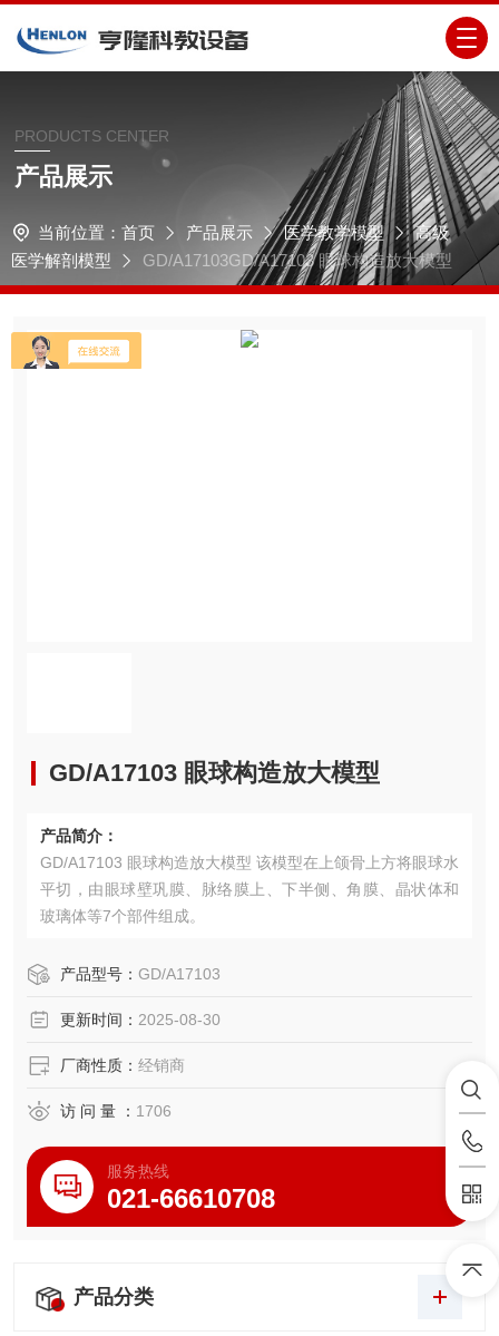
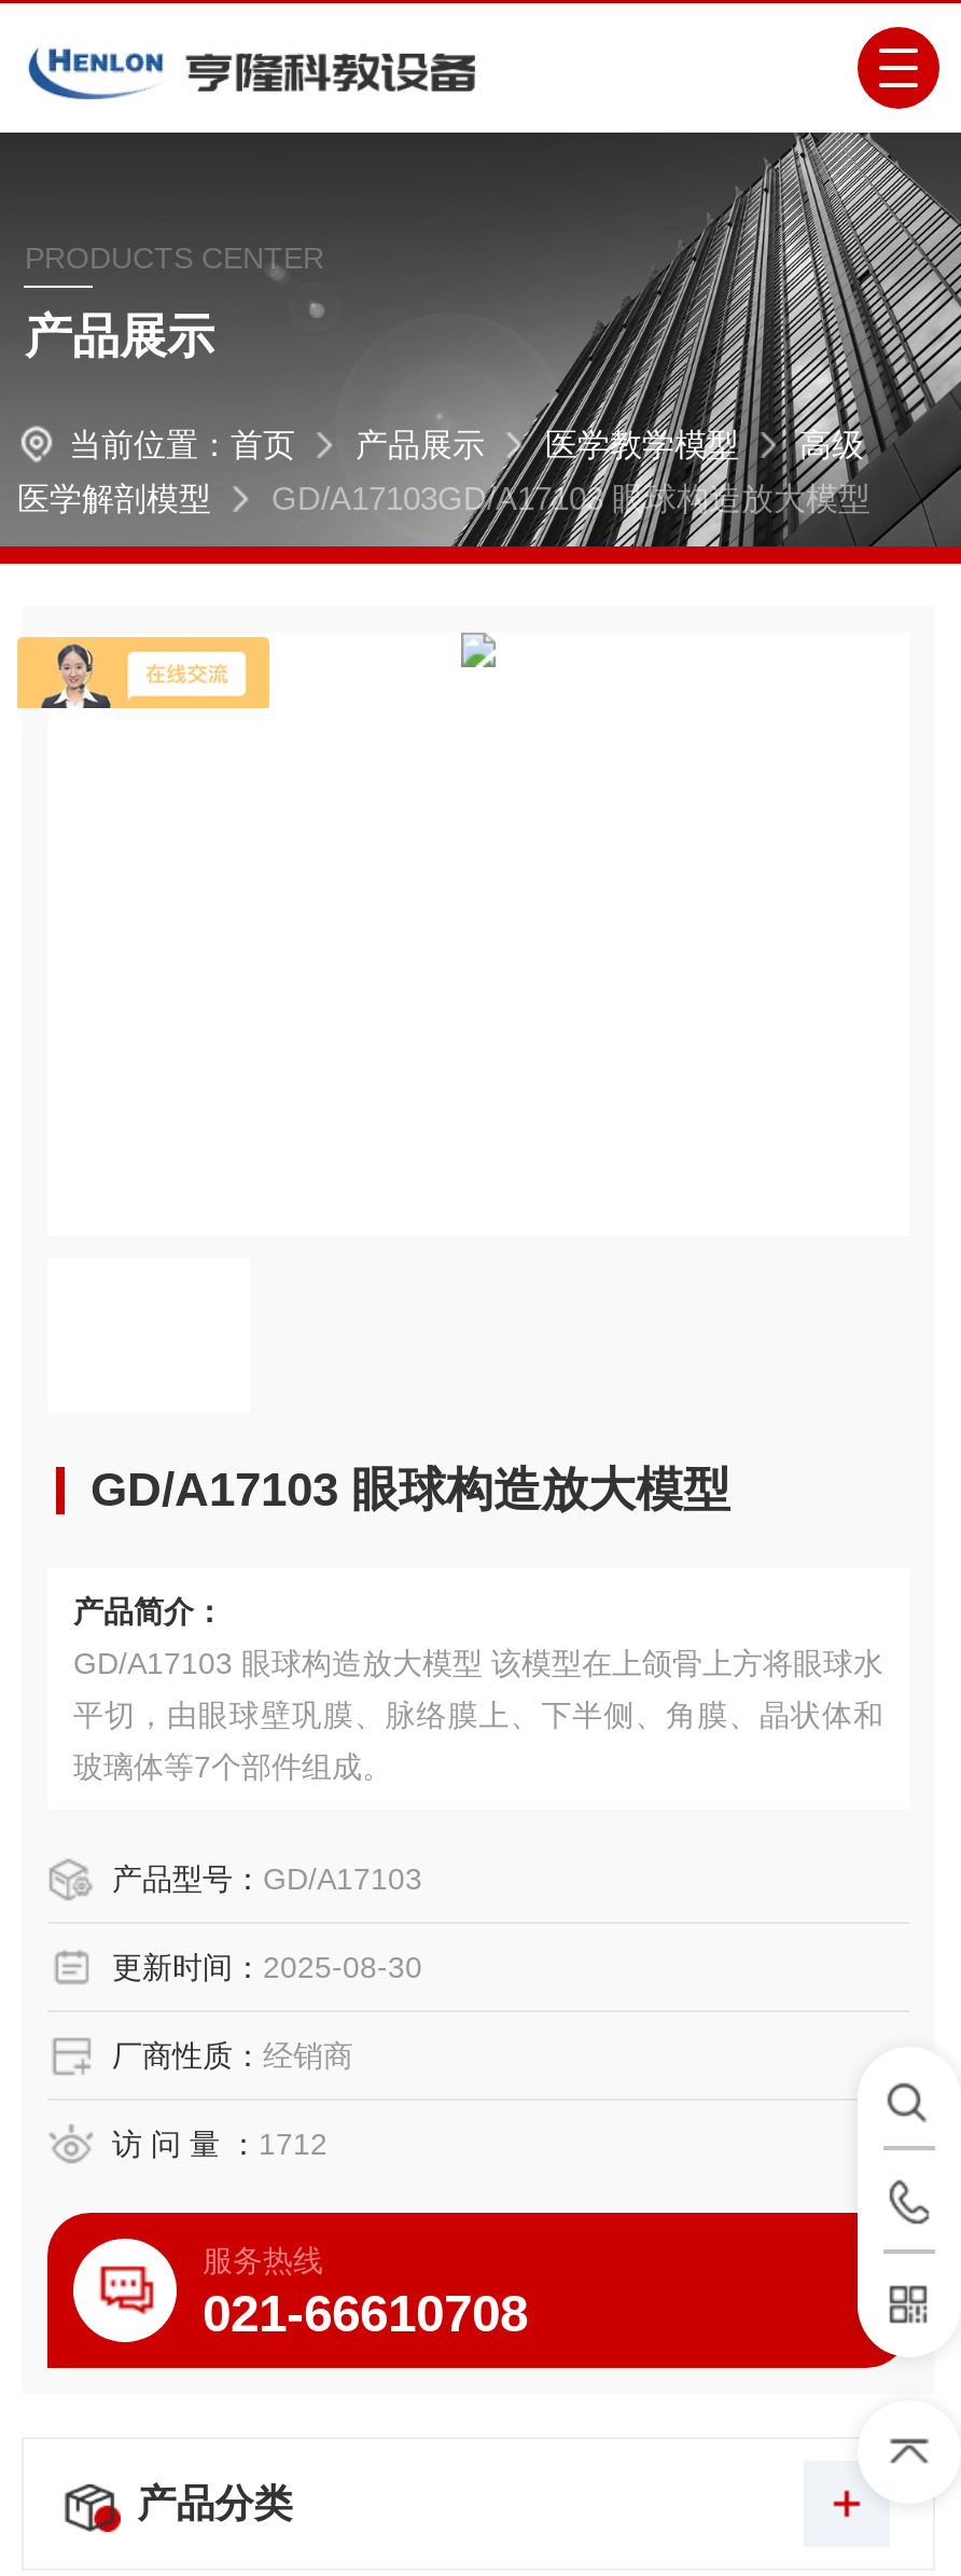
[60,1102,172,1120] 访 问 量 ：1706 -> [112,2127,328,2161] 访 问 量 ：1712

